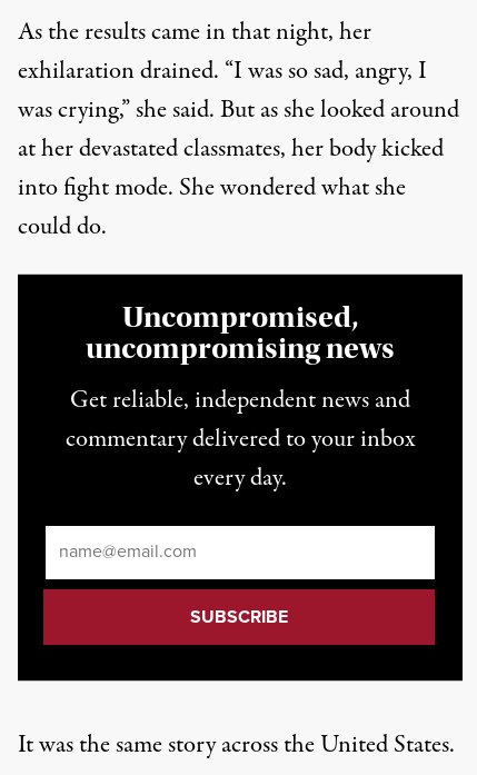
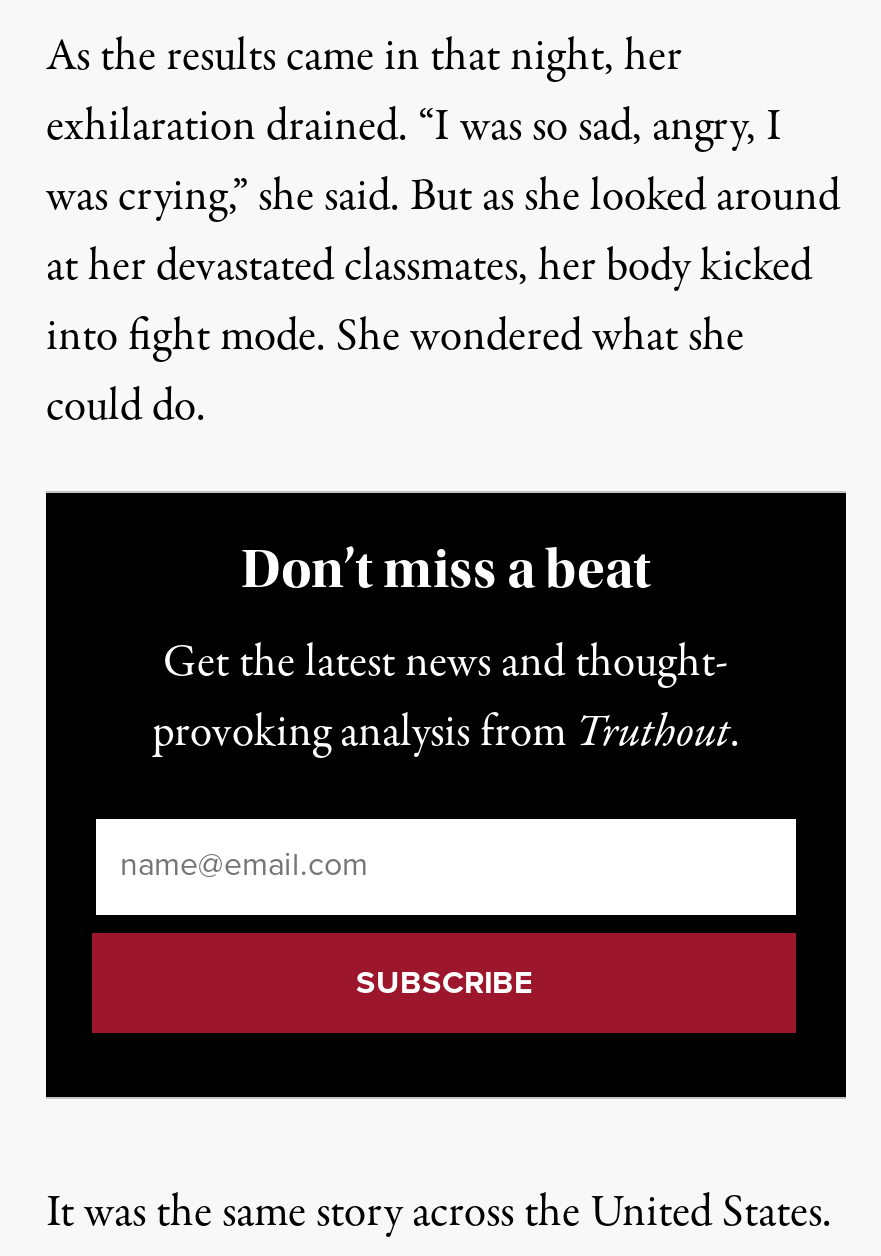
[86,299,395,366] Uncompromised, | uncompromising news -> [241,537,651,601] Don’t miss a beat
[65,382,415,496] Get reliable, independent news and | commentary delivered to your inbox | every day. -> [152,631,740,765] Get the latest news and thought- | provoking analysis from Truthout.

